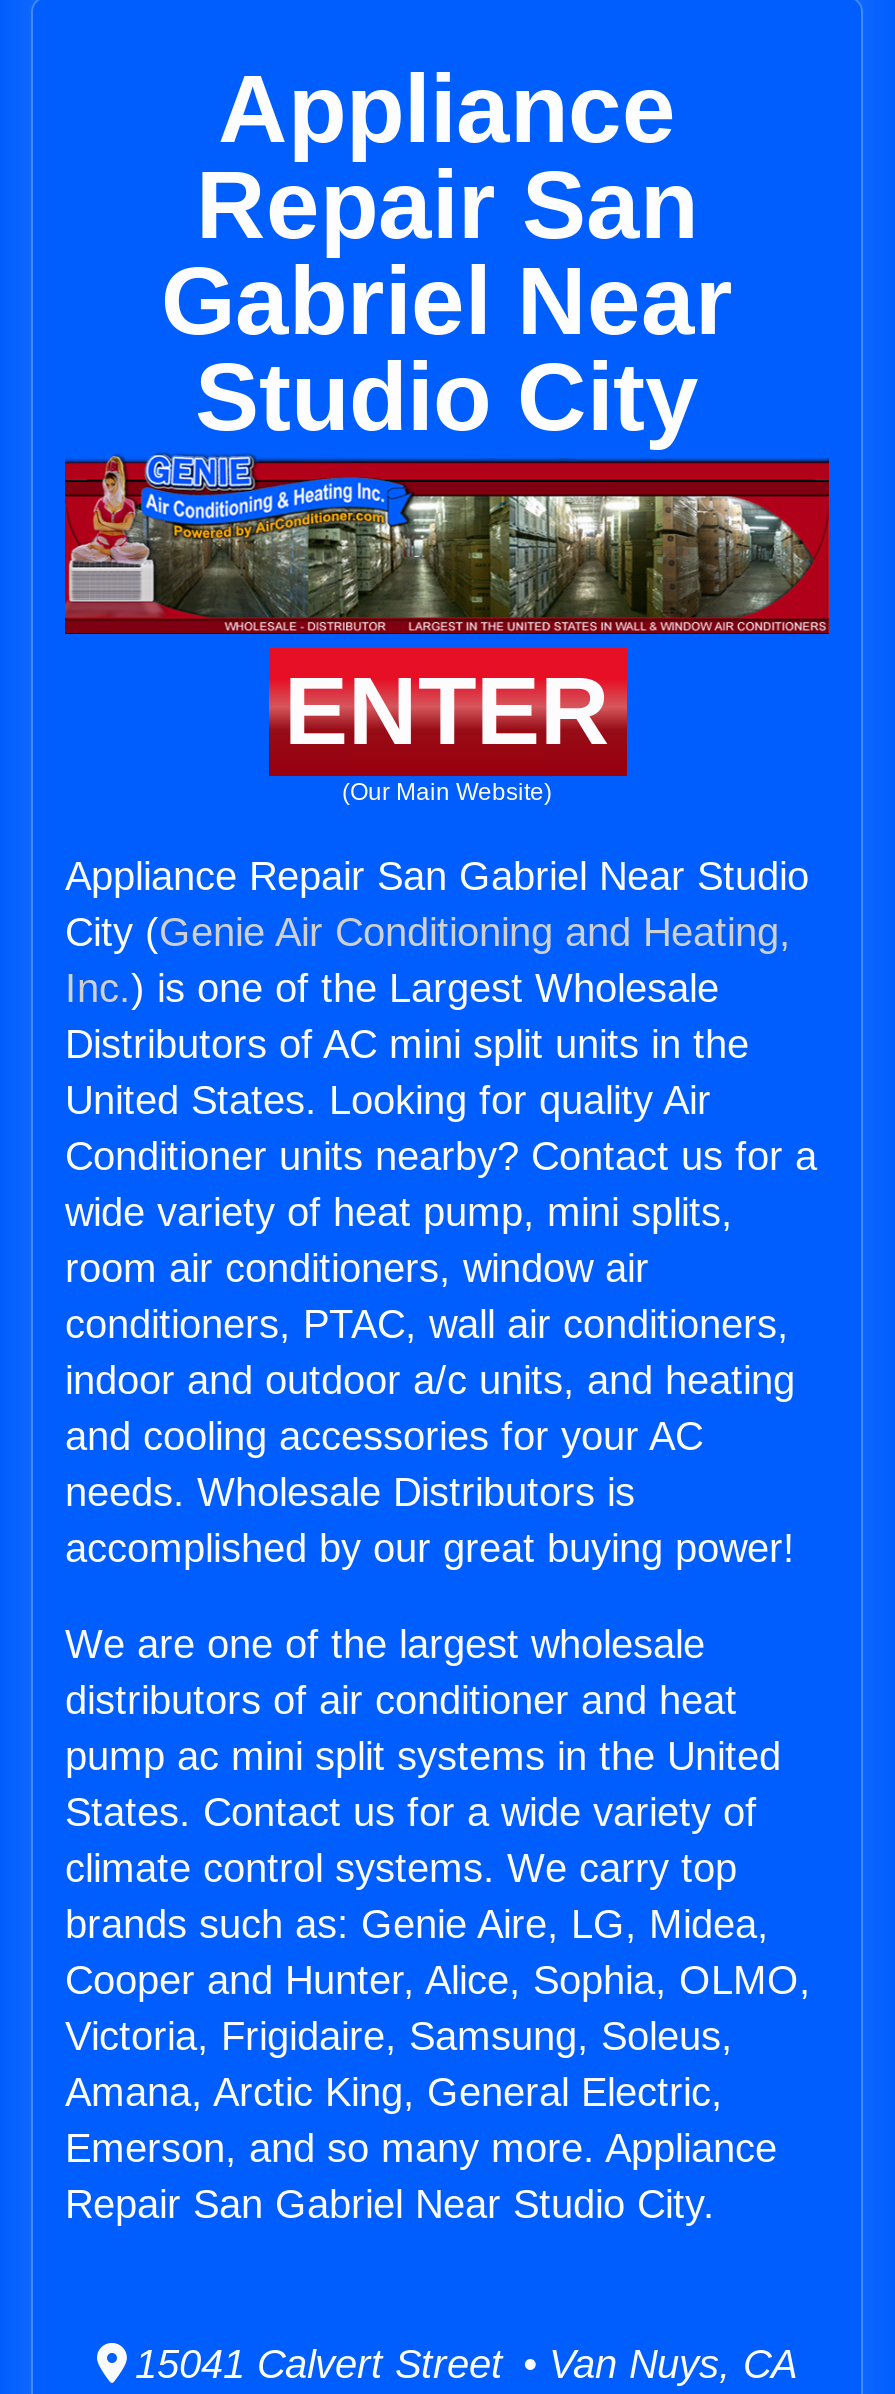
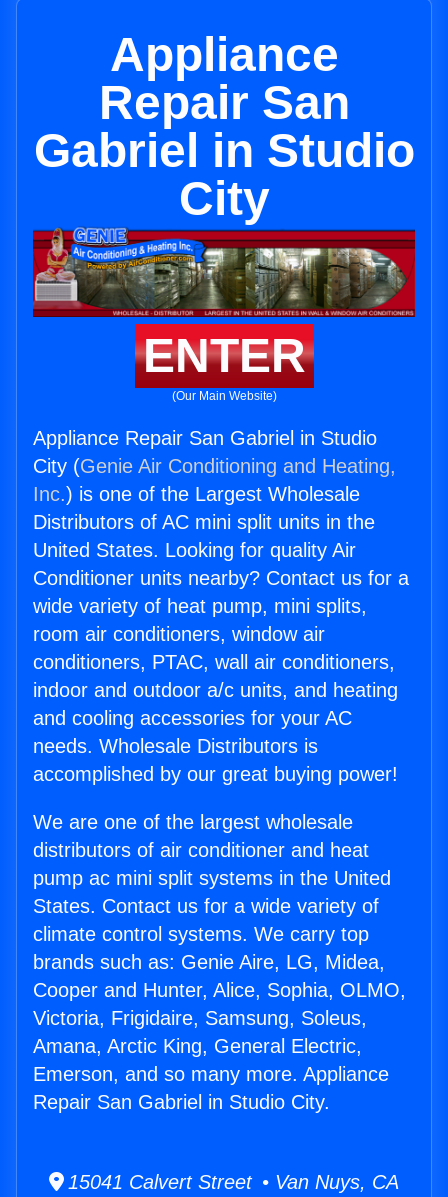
[161,248,733,450] Gabriel Near | Studio City -> [33,124,414,225] Gabriel in Studio | City
[65,854,809,898] Appliance Repair San Gabriel Near Studio -> [33,427,377,449] Appliance Repair San Gabriel in Studio
[65,2182,715,2226] Repair San Gabriel Near Studio City. -> [33,1091,330,1113] Repair San Gabriel in Studio City.

